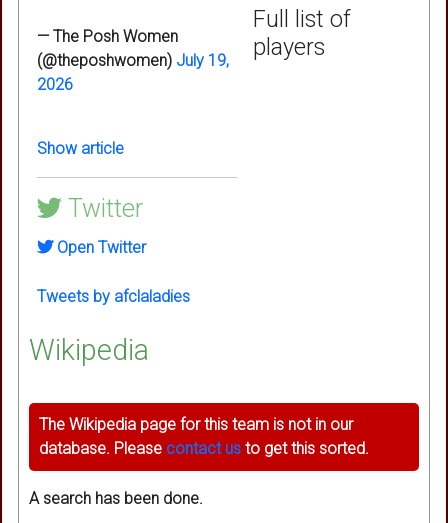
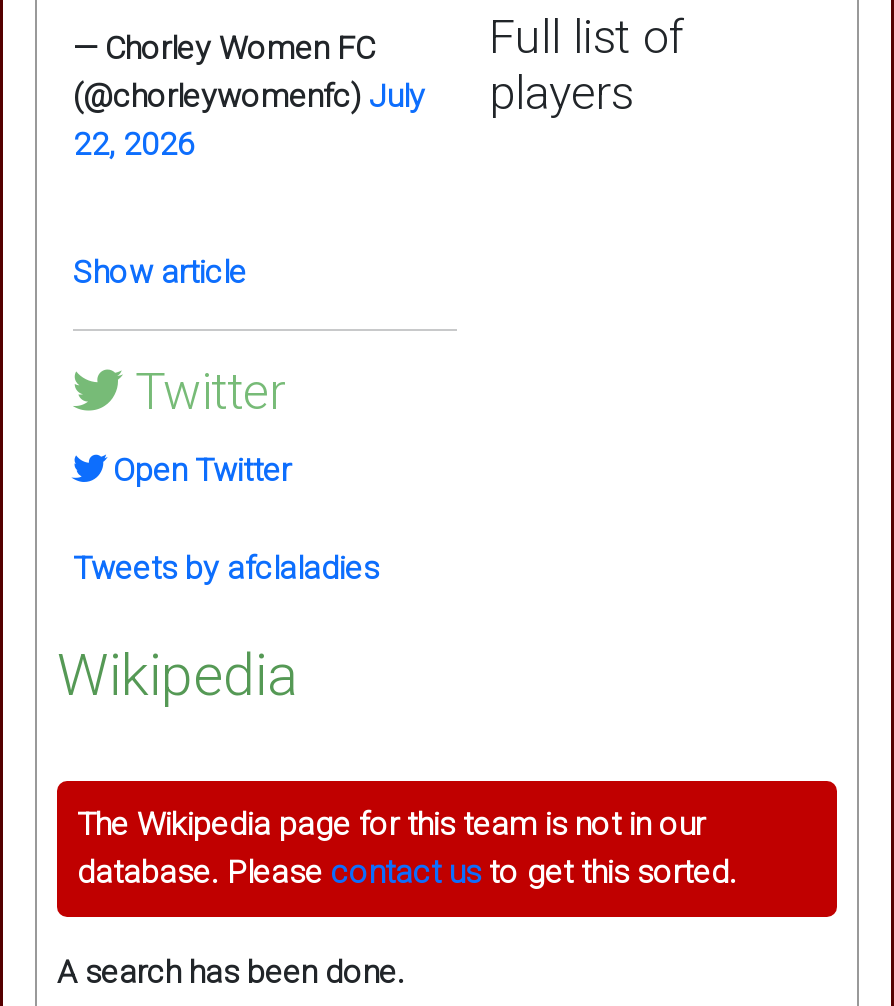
[37,27,229,94] — The Posh Women | (@theposhwomen) July 19, | 2026 -> [73,29,425,163] — Chorley Women FC | (@chorleywomenfc) July | 22, 2026

